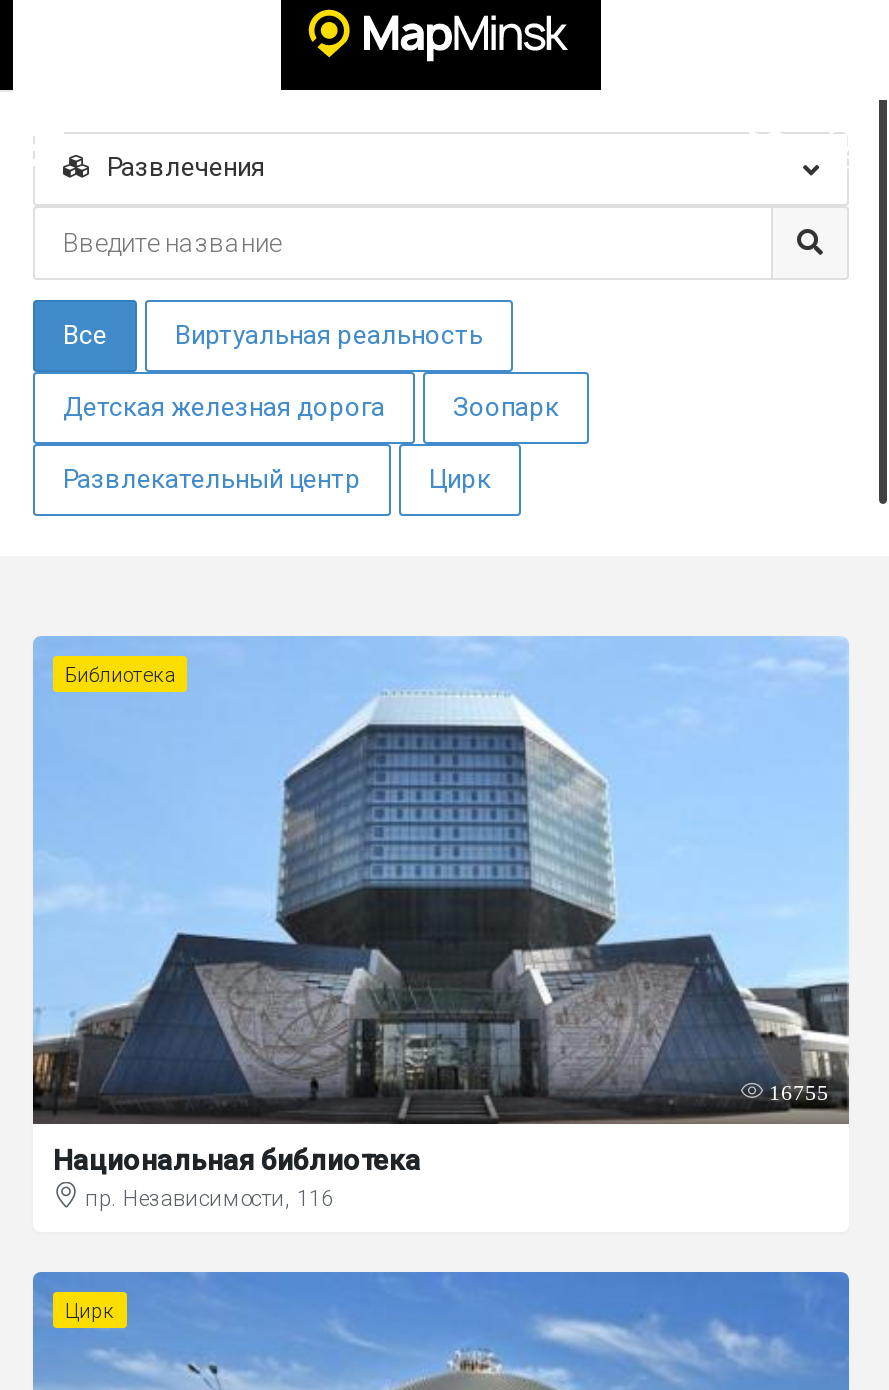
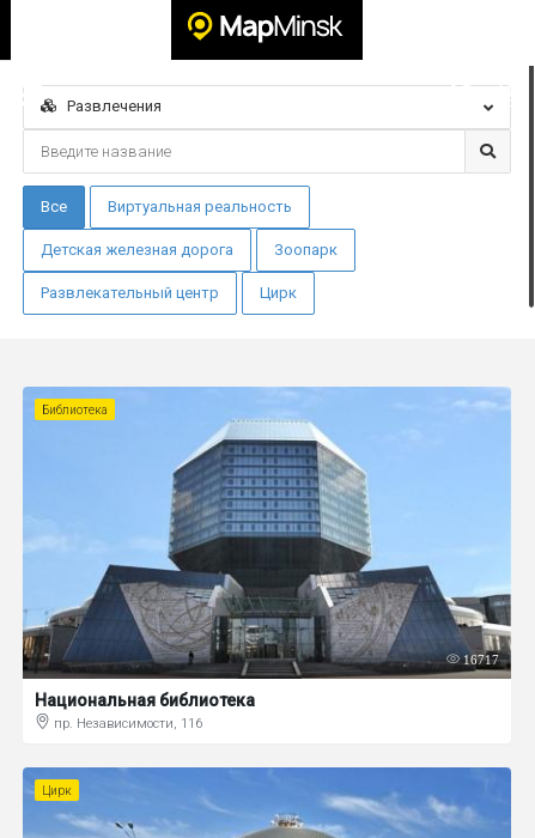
[763,1080,829,1102] 16755 -> [460,653,499,666] 16717

